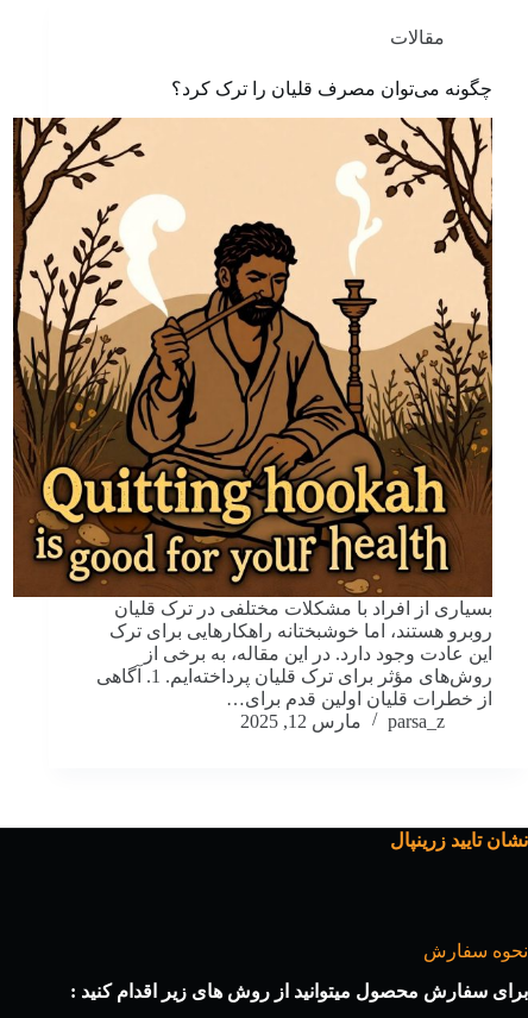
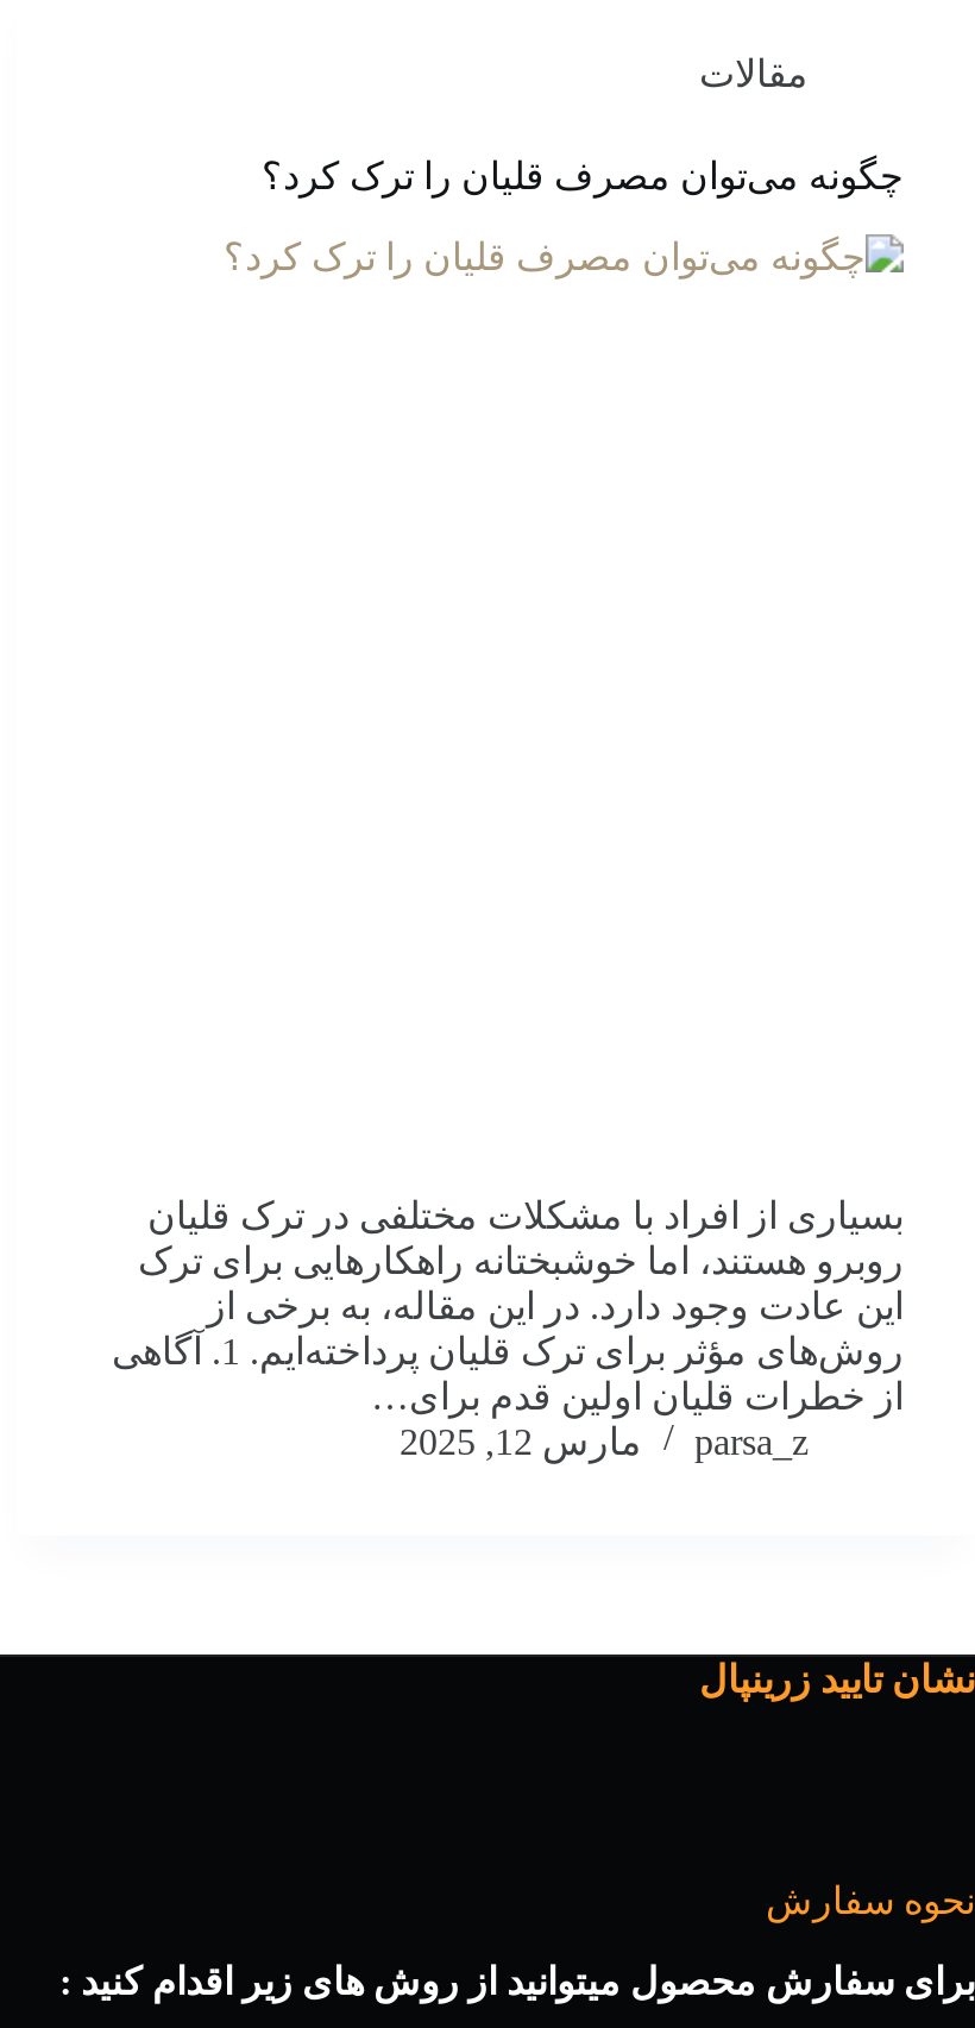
[12,117,494,598] [image] -> none

